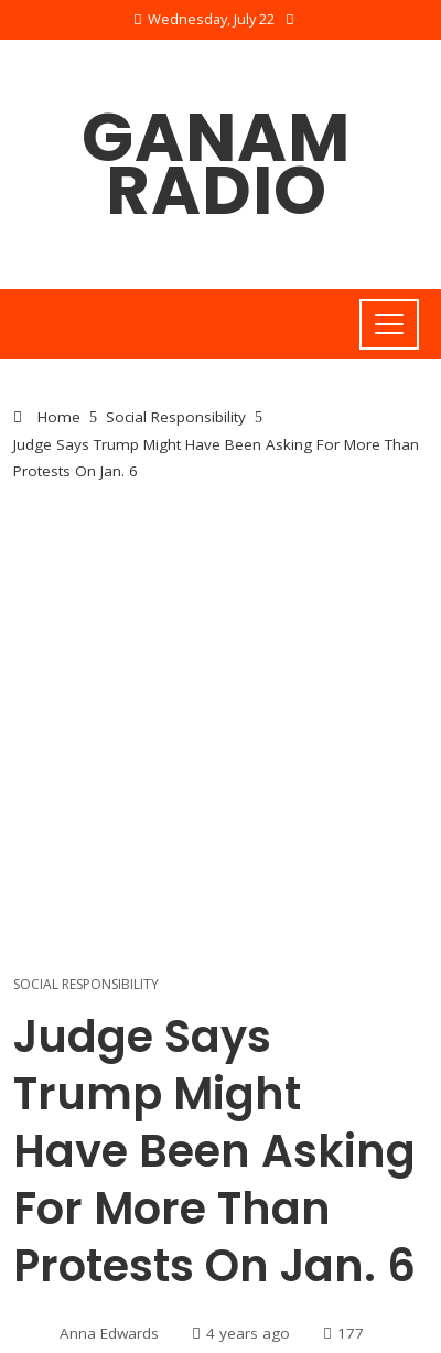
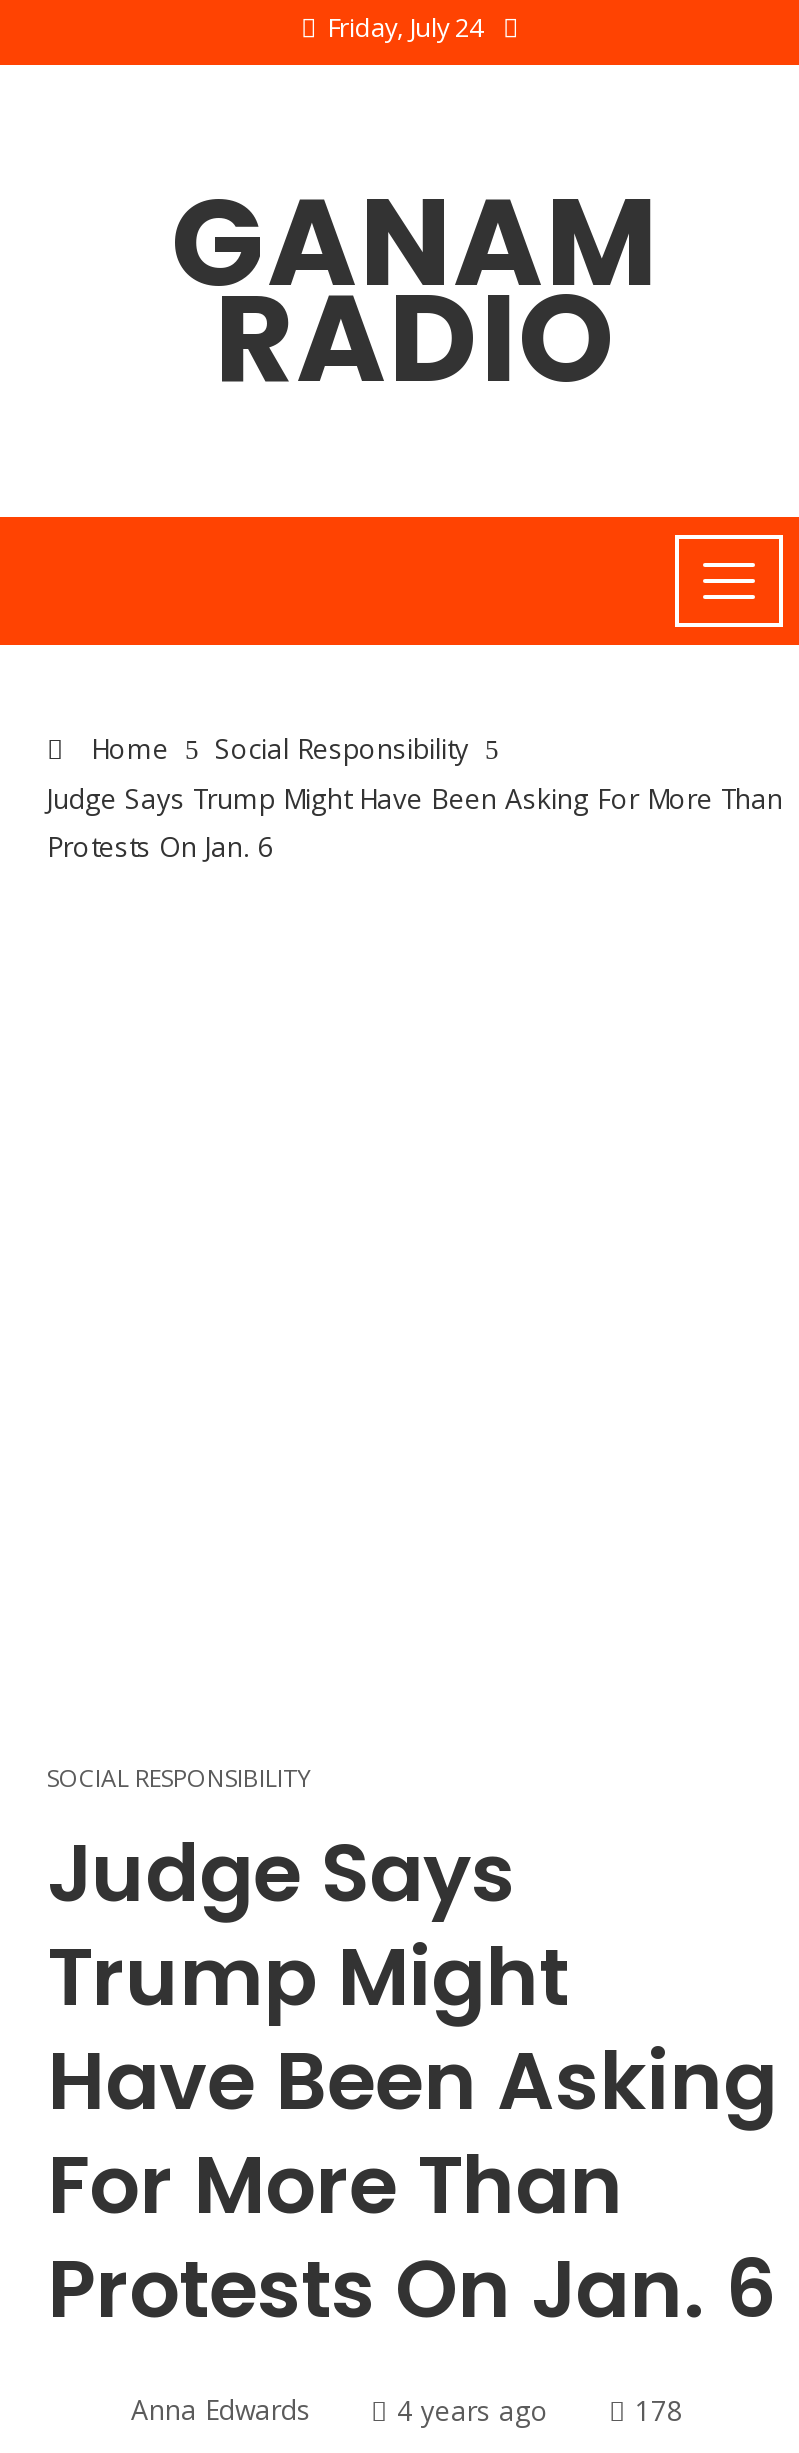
[147,9,274,29] Wednesday, July 22 -> [327,9,483,45] Friday, July 24
[337,1323,364,1343] 177 -> [635,2392,683,2428] 178

